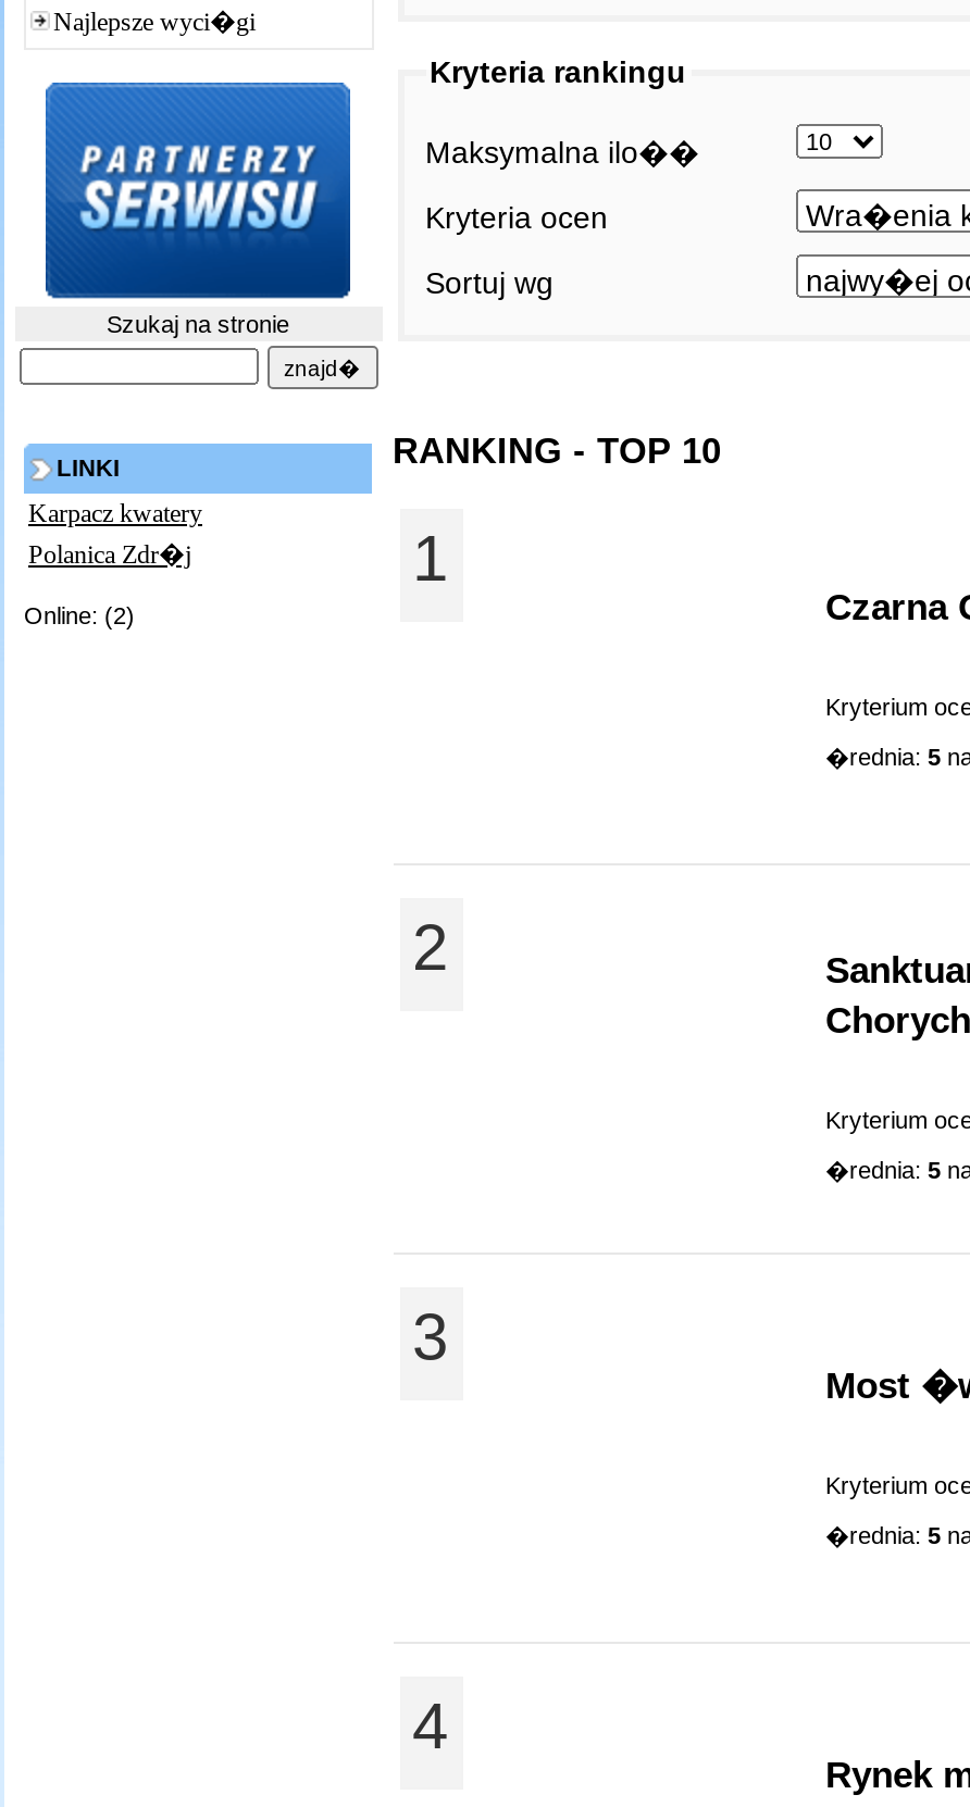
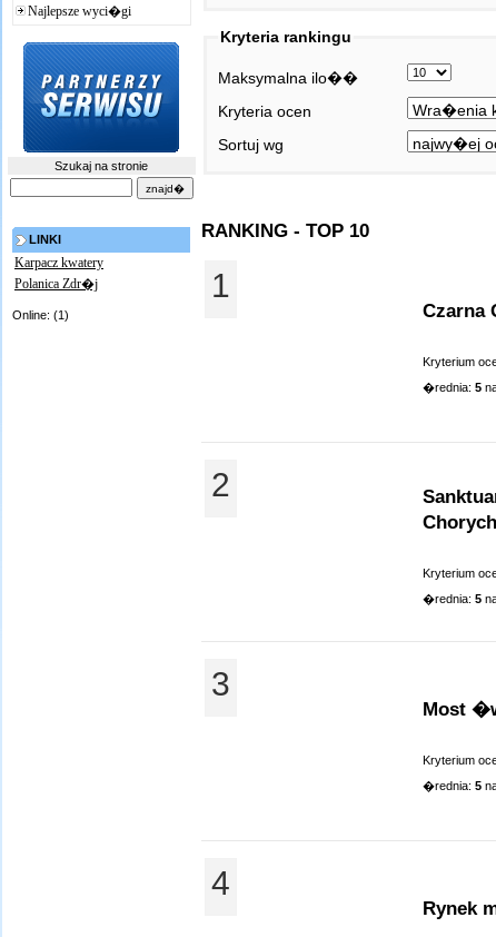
[24,602,135,628] Online: (2) -> [12,308,69,322] Online: (1)

